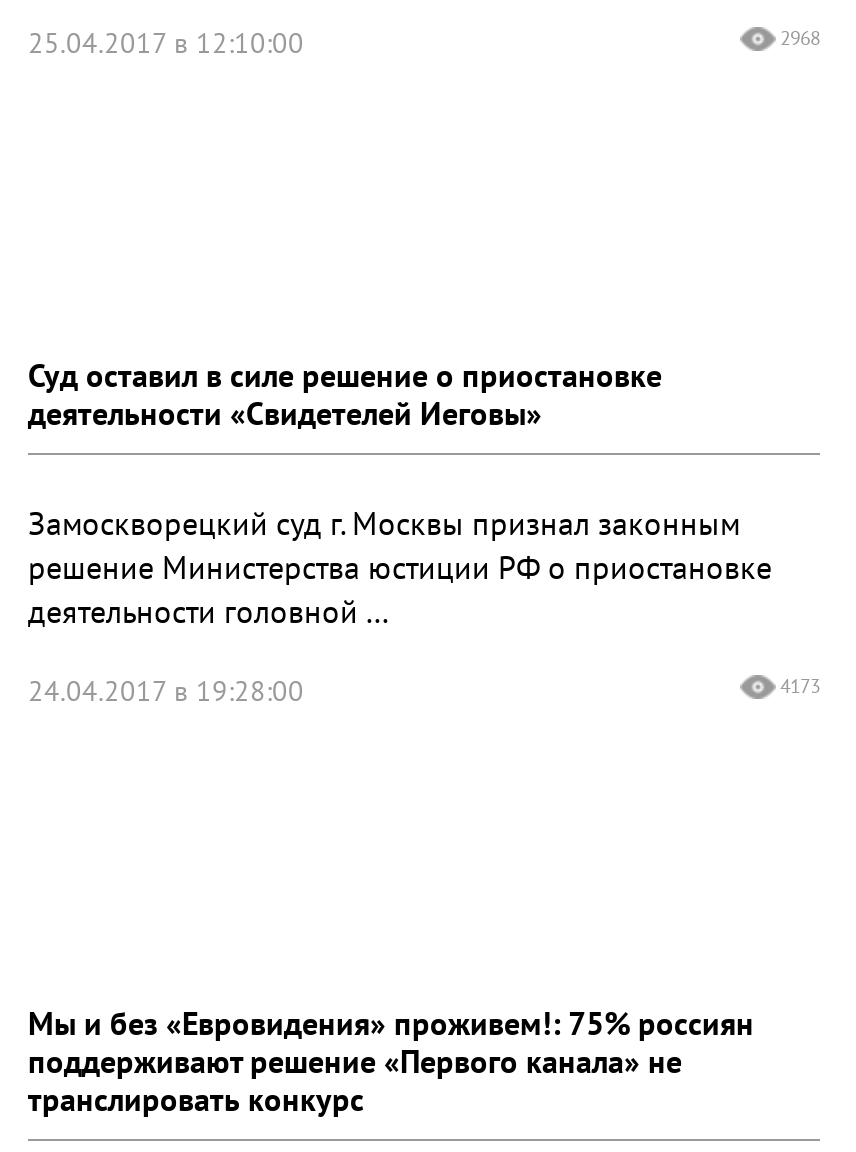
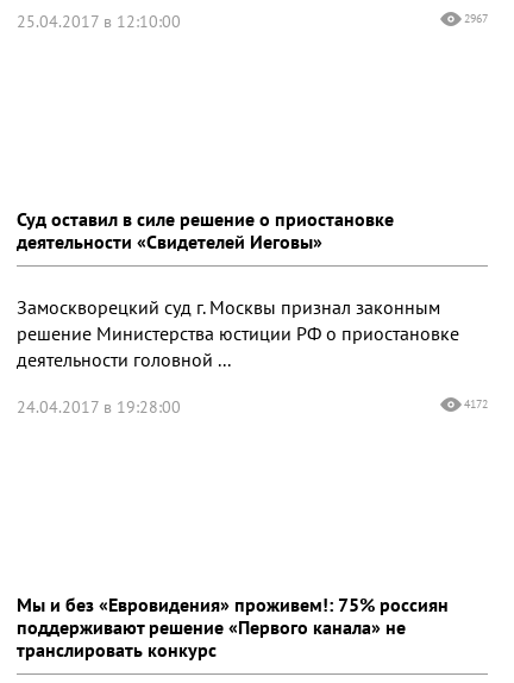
[780,25,820,51] 2968 -> [464,11,488,26] 2967
[780,673,820,699] 4173 -> [464,396,488,412] 4172

